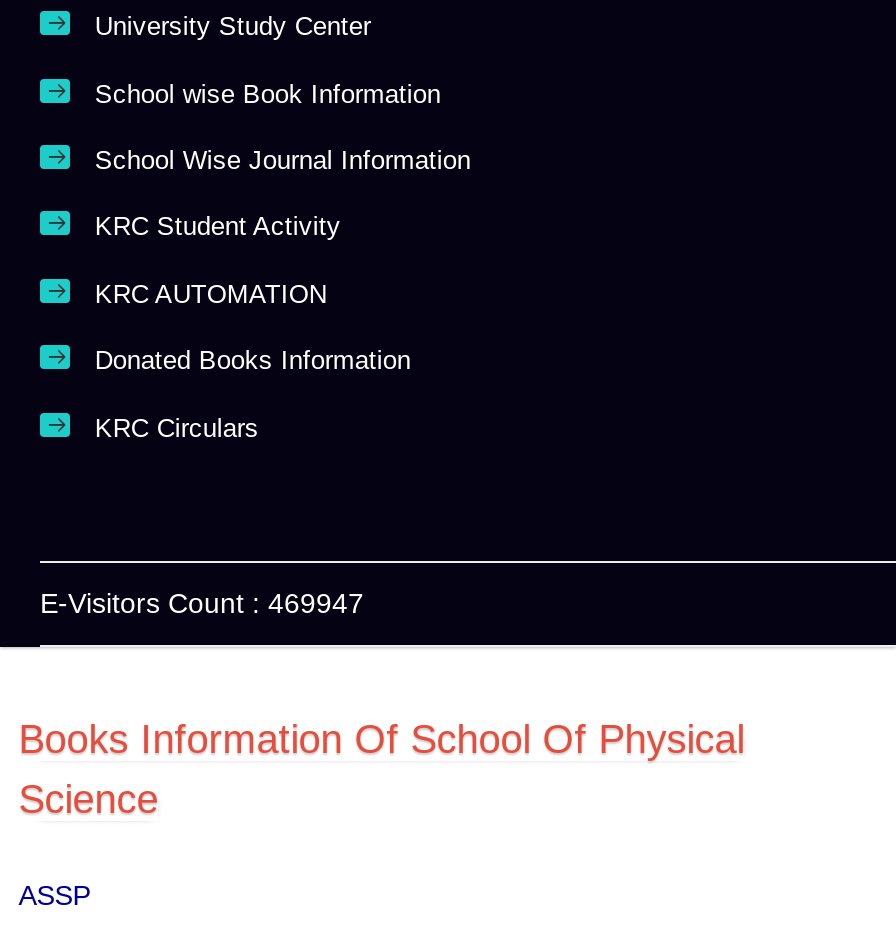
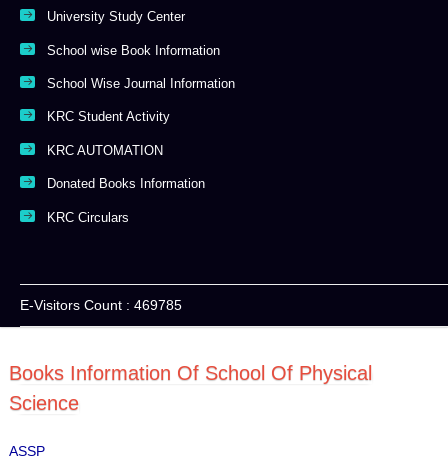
[40,587,364,619] E-Visitors Count : 469947 -> [20,297,182,313] E-Visitors Count : 469785

